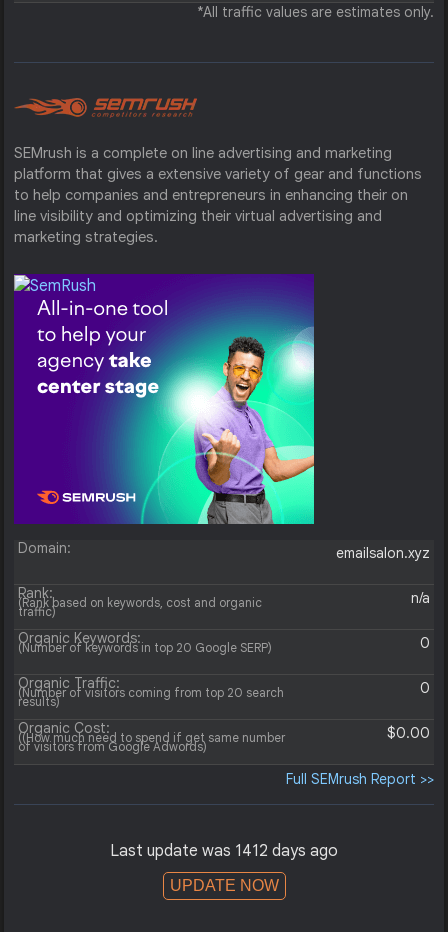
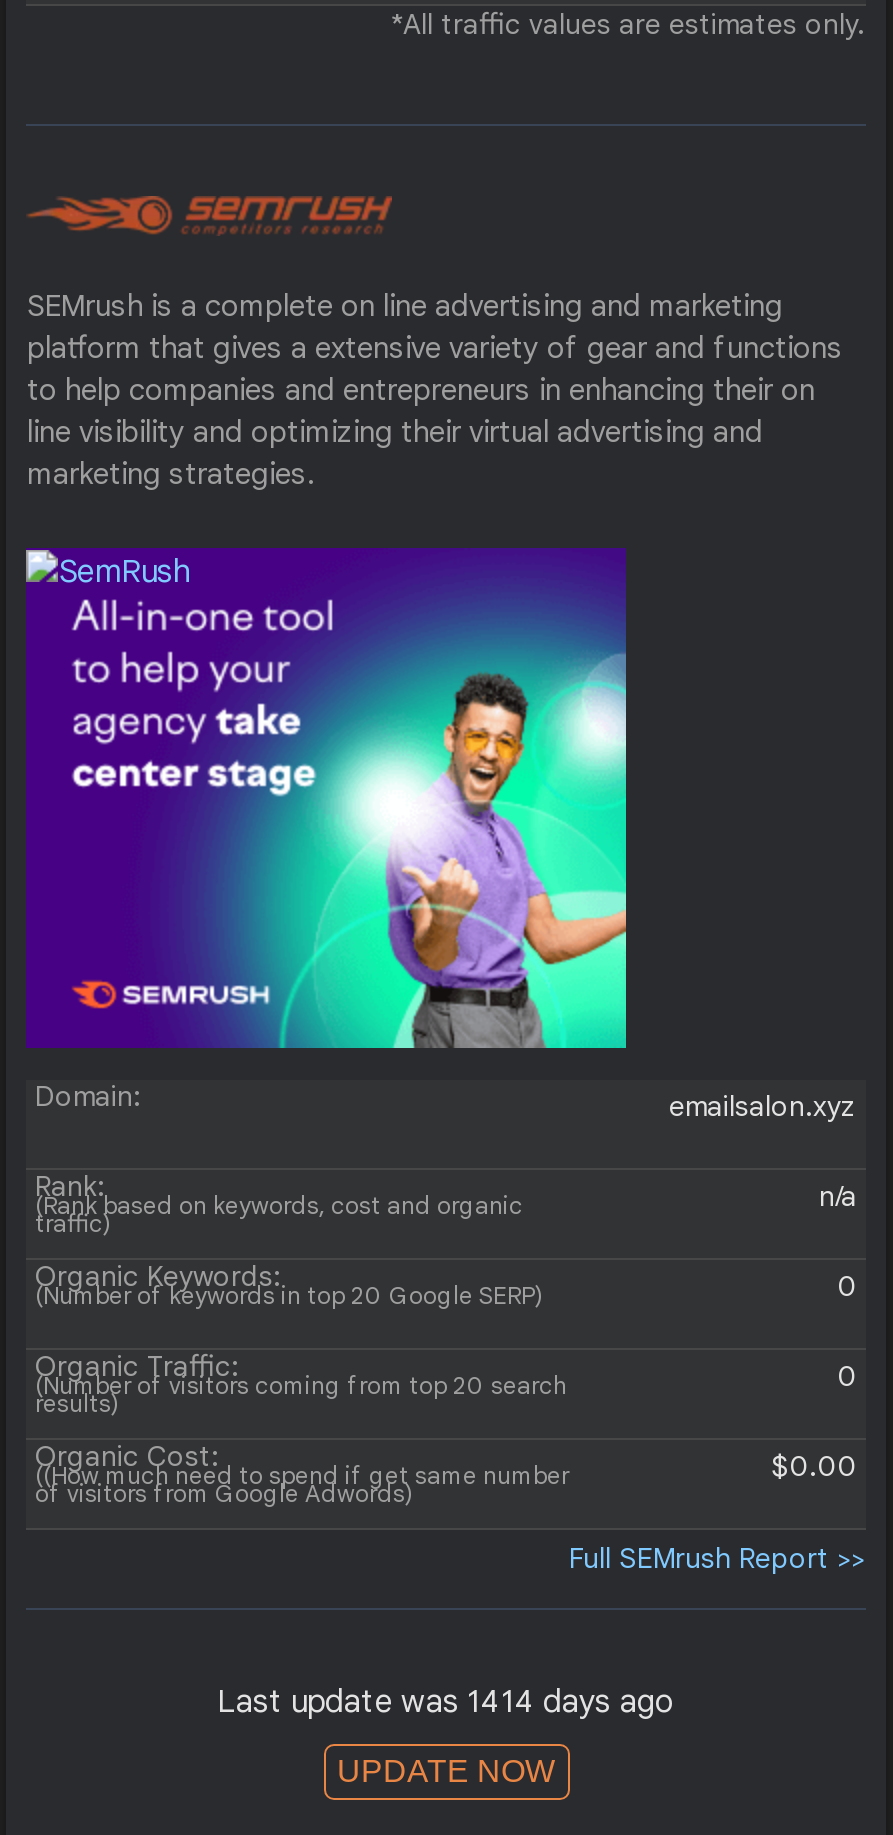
[110,841,338,861] Last update was 1412 days ago -> [217,1682,675,1722] Last update was 1414 days ago

